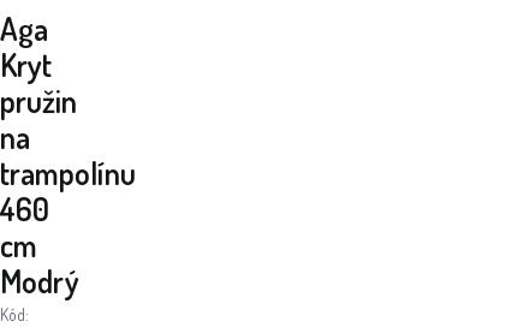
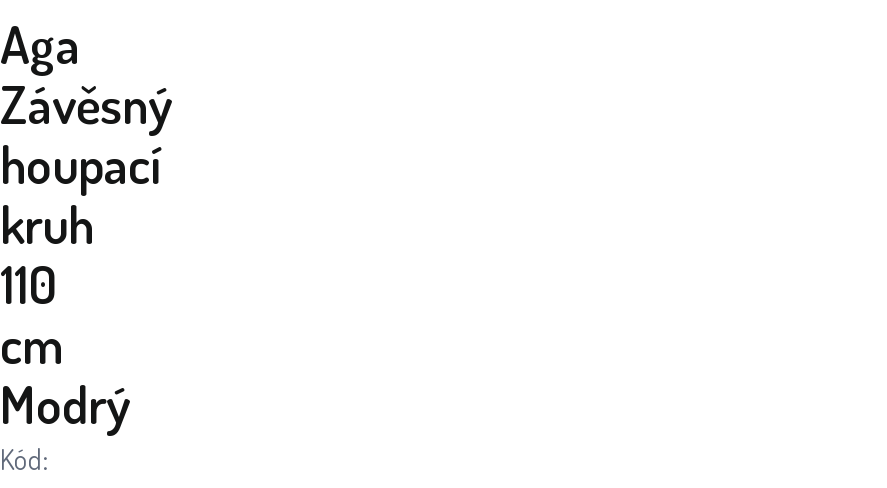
[0,44,136,228] Kryt | pružin | na | trampolínu | 460 -> [0,70,172,316] Závěsný | houpací | kruh | 110

